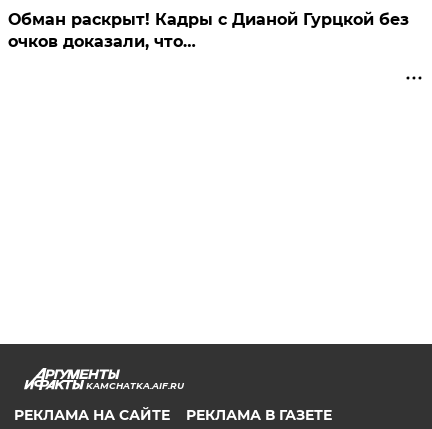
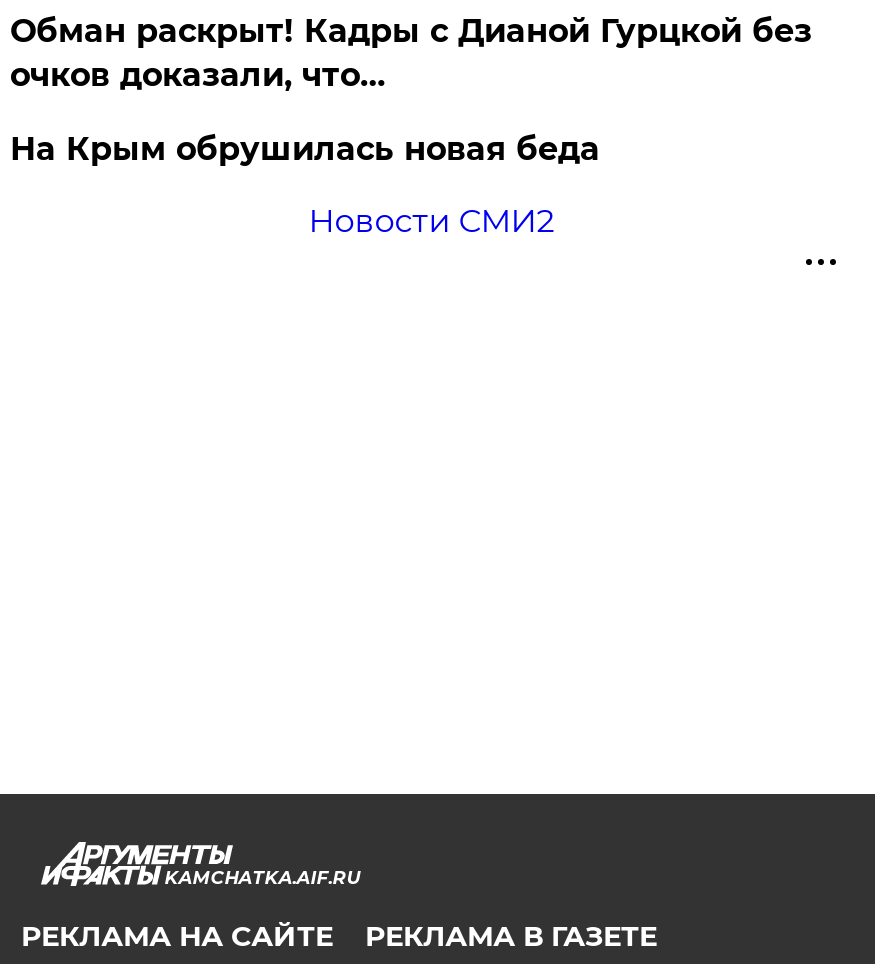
none -> [10,130,600,240] На Крым обрушилась новая беда | Новости СМИ2

